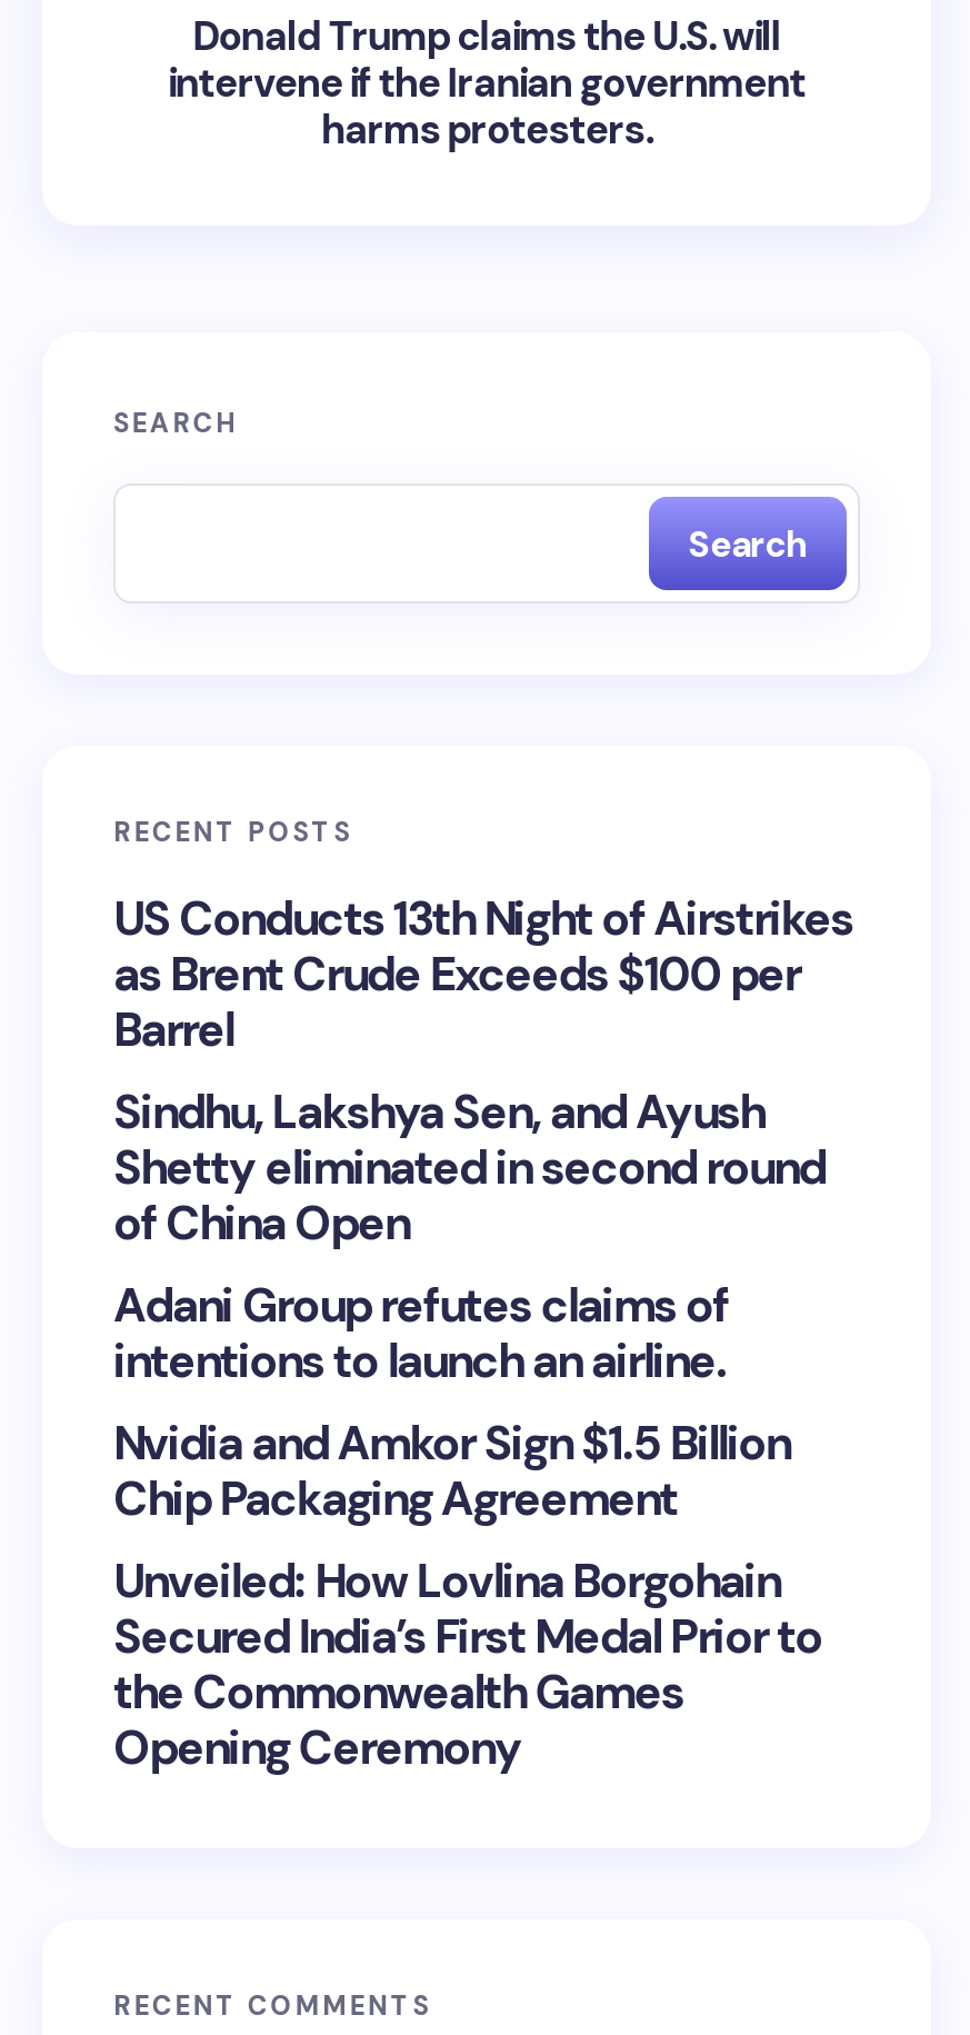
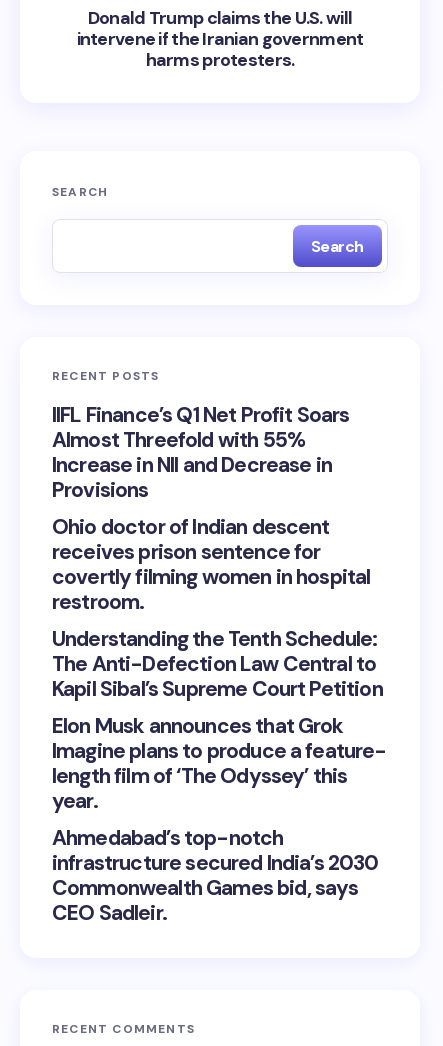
[113,888,853,1779] US Conducts 13th Night of Airstrikes | as Brent Crude Exceeds $100 per | Barrel | Sindhu, Lakshya Sen, and Ayush | Shetty eliminated in second round | of China Open | Adani Group refutes claims of | intentions to launch an airline. | Nvidia and Amkor Sign $1.5 Billion | Chip Packaging Agreement | Unveiled: How Lovlina Borgohain | Secured India’s First Medal Prior to | the Commonwealth Games | Opening Ceremony -> [52,401,387,927] IIFL Finance’s Q1 Net Profit Soars | Almost Threefold with 55% | Increase in NII and Decrease in | Provisions | Ohio doctor of Indian descent | receives prison sentence for | covertly filming women in hospital | restroom. | Understanding the Tenth Schedule: | The Anti-Defection Law Central to | Kapil Sibal’s Supreme Court Petition | Elon Musk announces that Grok | Imagine plans to produce a feature- | length film of ‘The Odyssey’ this | year. | Ahmedabad’s top-notch | infrastructure secured India’s 2030 | Commonwealth Games bid, says | CEO Sadleir.

